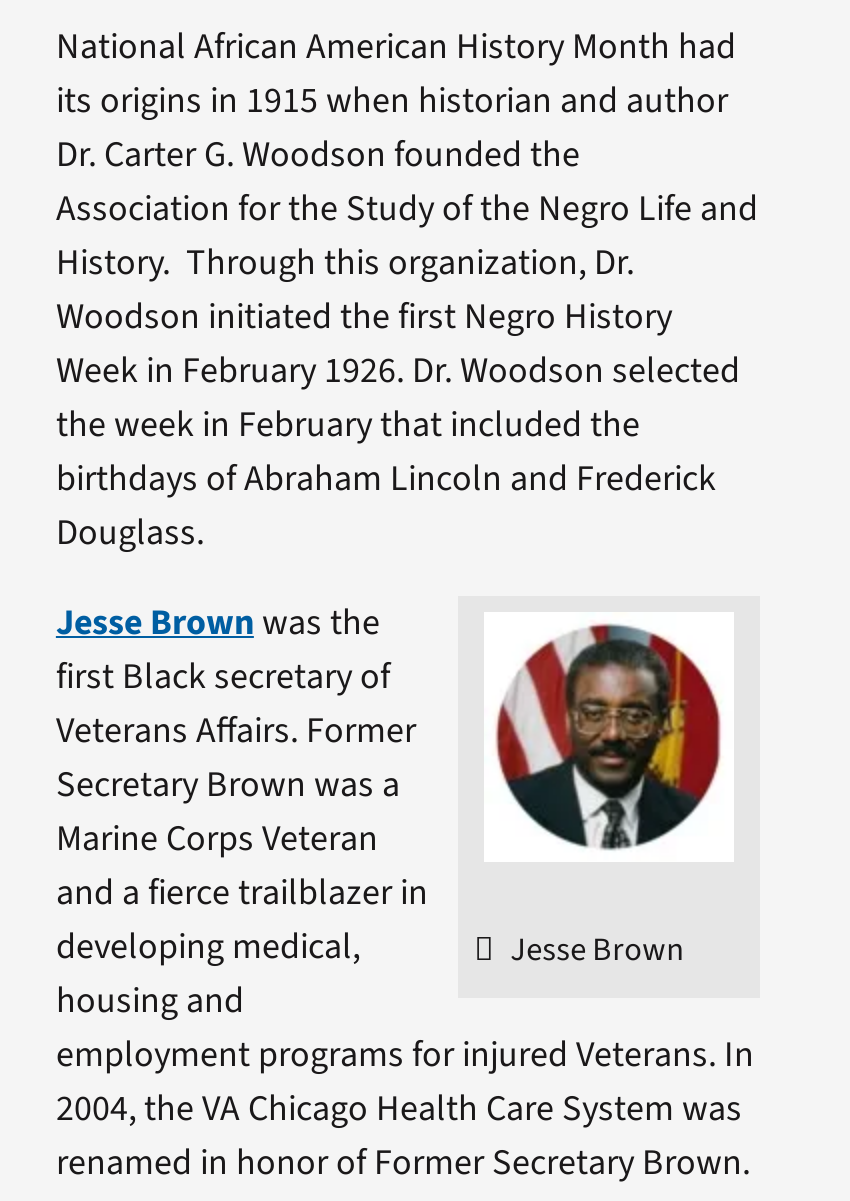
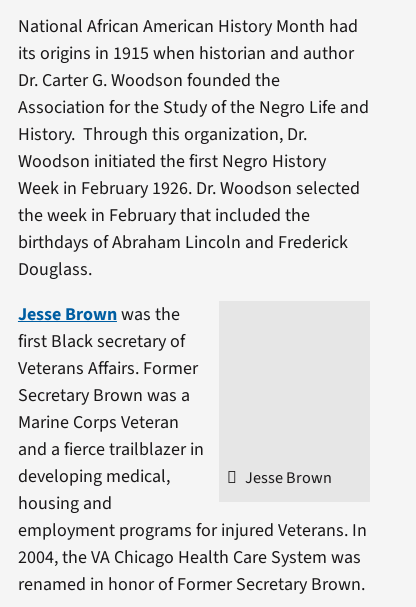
[496,624,722,850] [image] -> none

